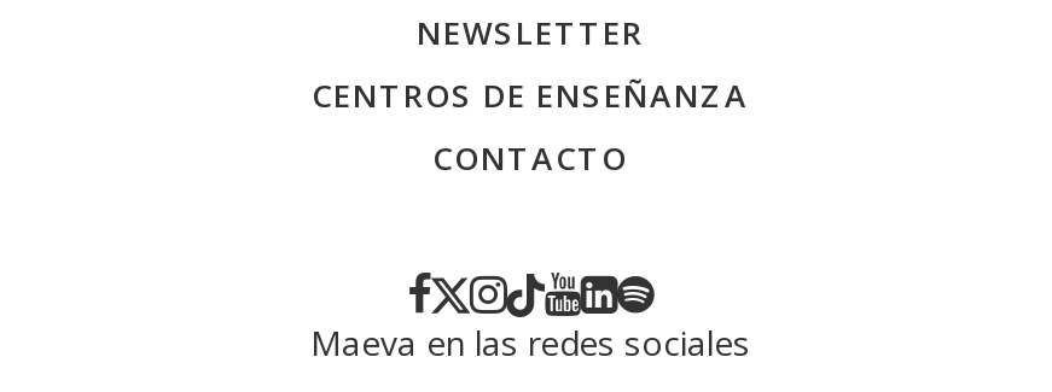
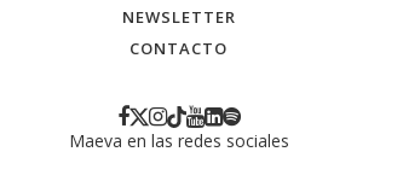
[312,74,749,118] CENTROS DE ENSEÑANZA -> none

